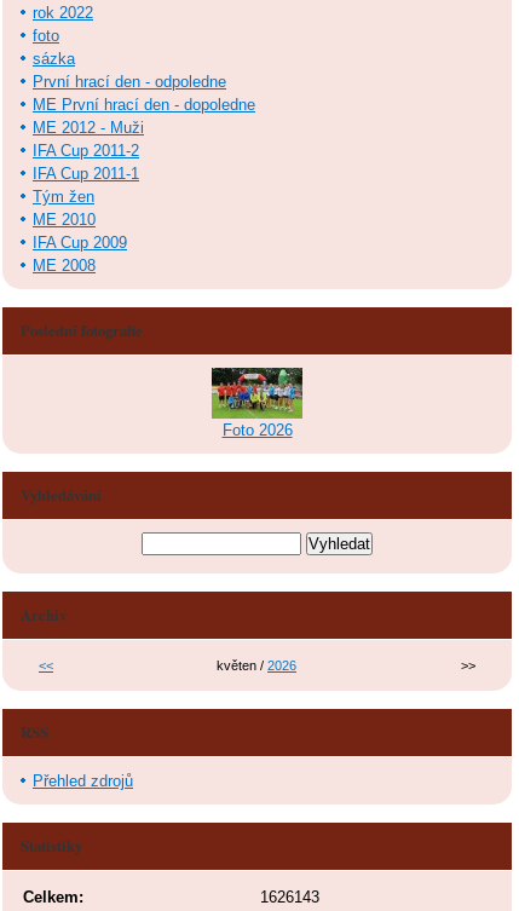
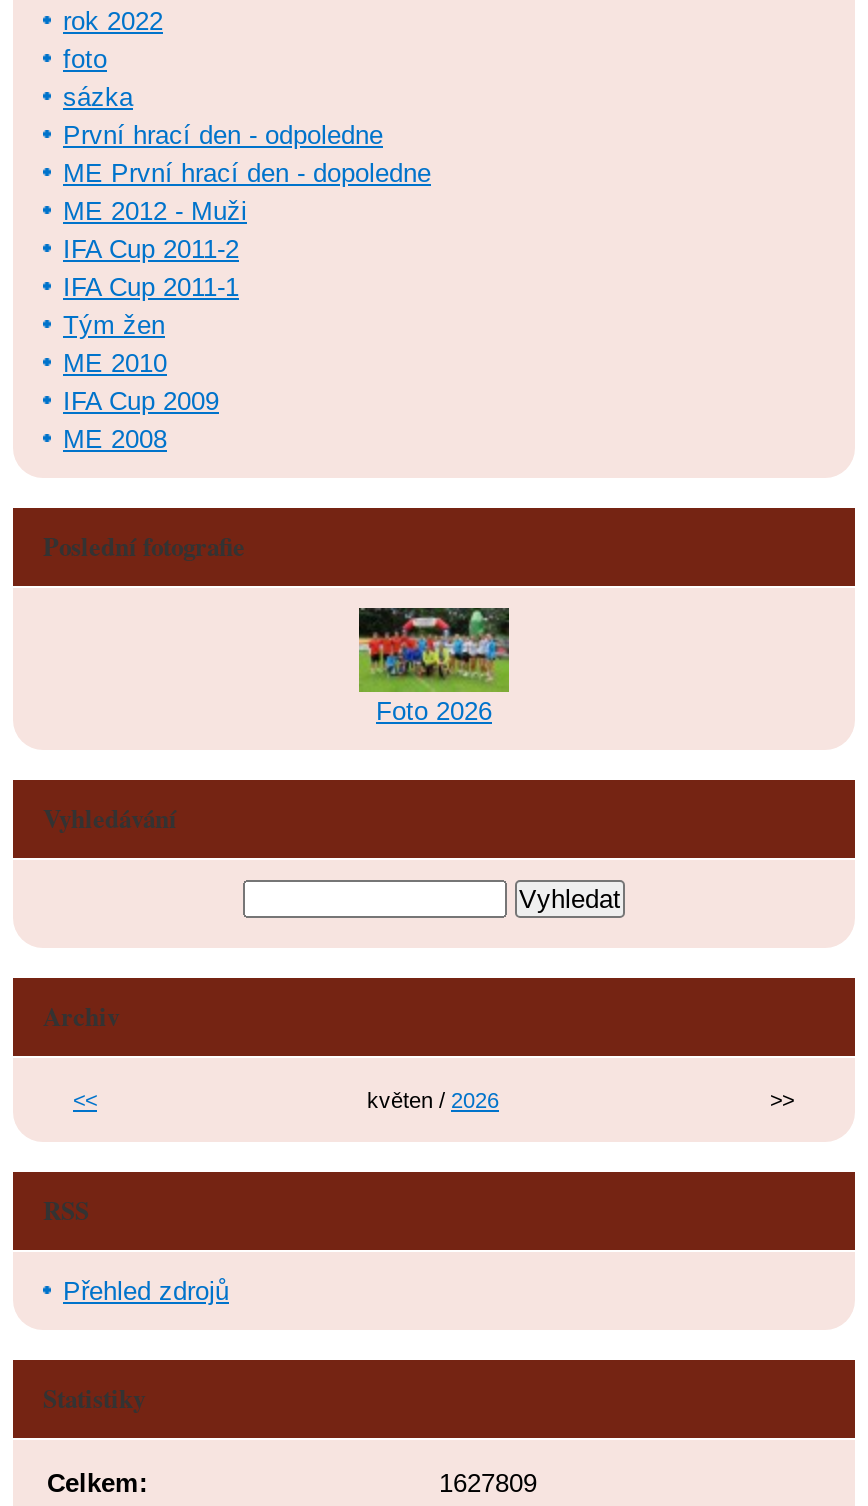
[260,888,319,906] 1626143 -> [439,1468,537,1498] 1627809

